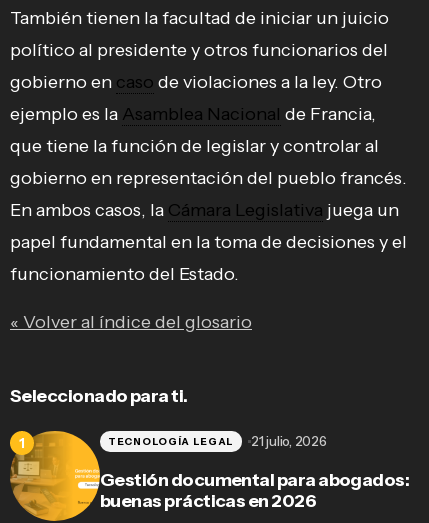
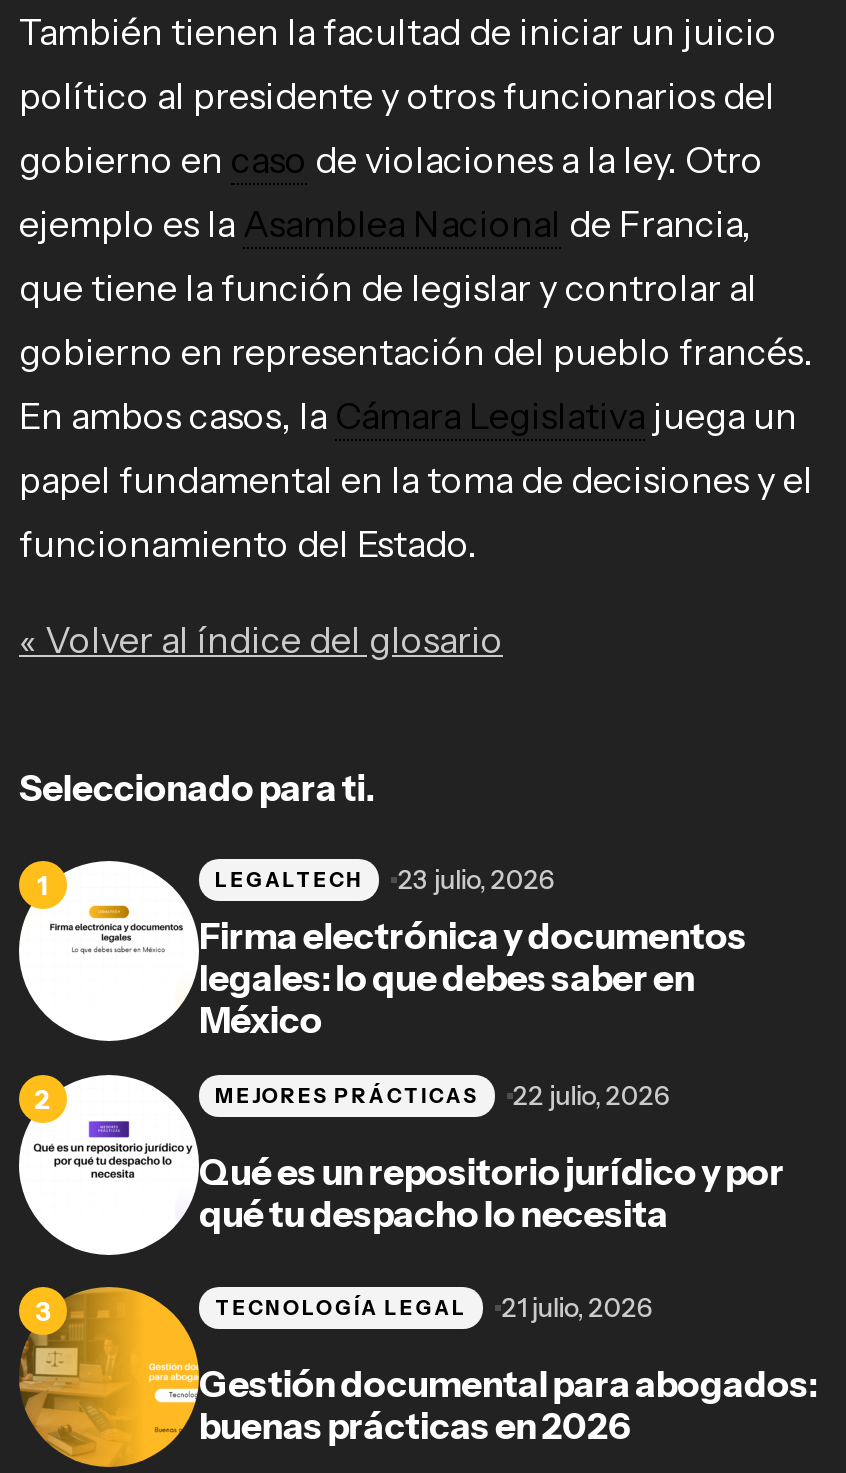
none -> [17,859,747,1043] [image] | Firma electrónica y documentos | legales: lo que debes saber en | México
none -> [17,1073,784,1257] [image] | Qué es un repositorio jurídico y por | qué tu despacho lo necesita
none -> [215,863,554,895] LEGALTECH | 23 julio, 2026
none -> [215,1079,670,1111] MEJORES PRÁCTICAS | 22 julio, 2026

